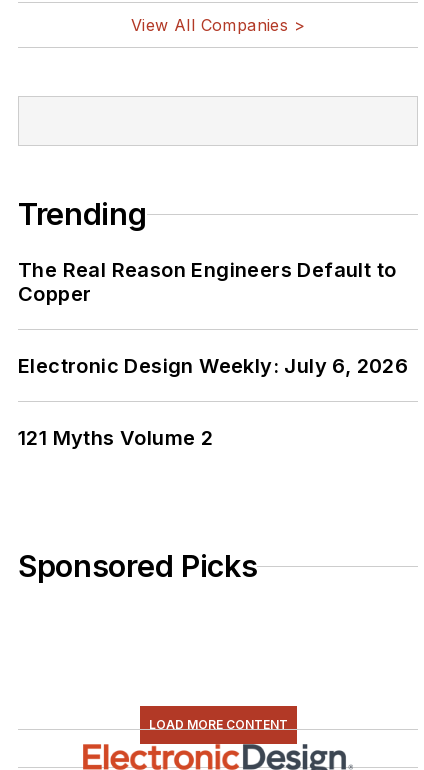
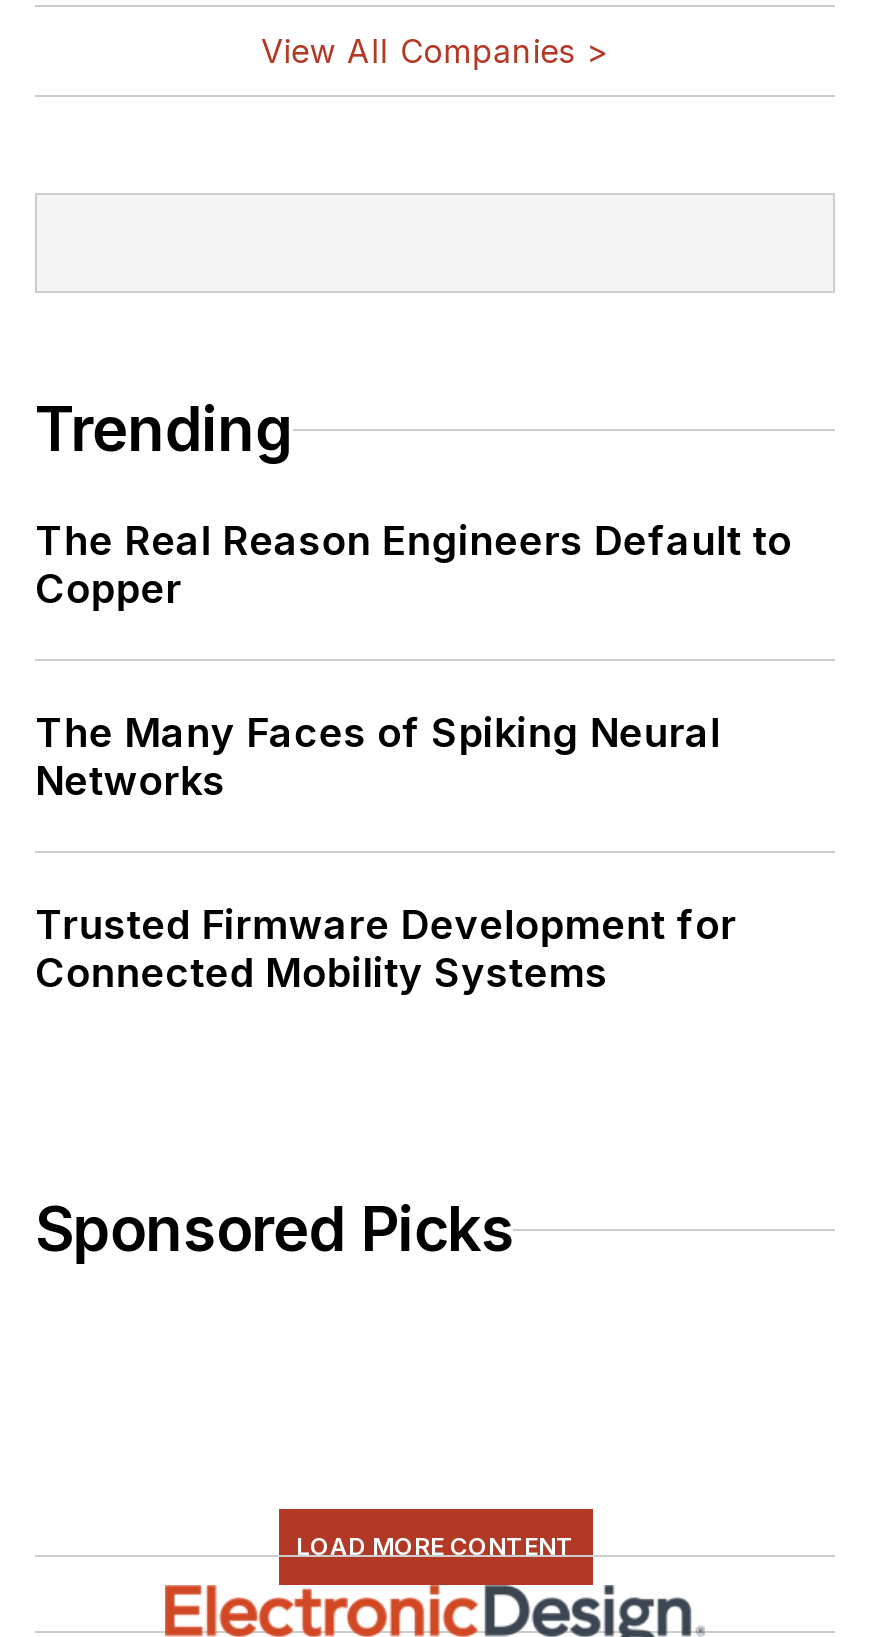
[18,354,408,378] Electronic Design Weekly: July 6, 2026 -> [35,710,721,806] The Many Faces of Spiking Neural | Networks
[18,426,213,450] 121 Myths Volume 2 -> [35,902,737,998] Trusted Firmware Development for | Connected Mobility Systems

